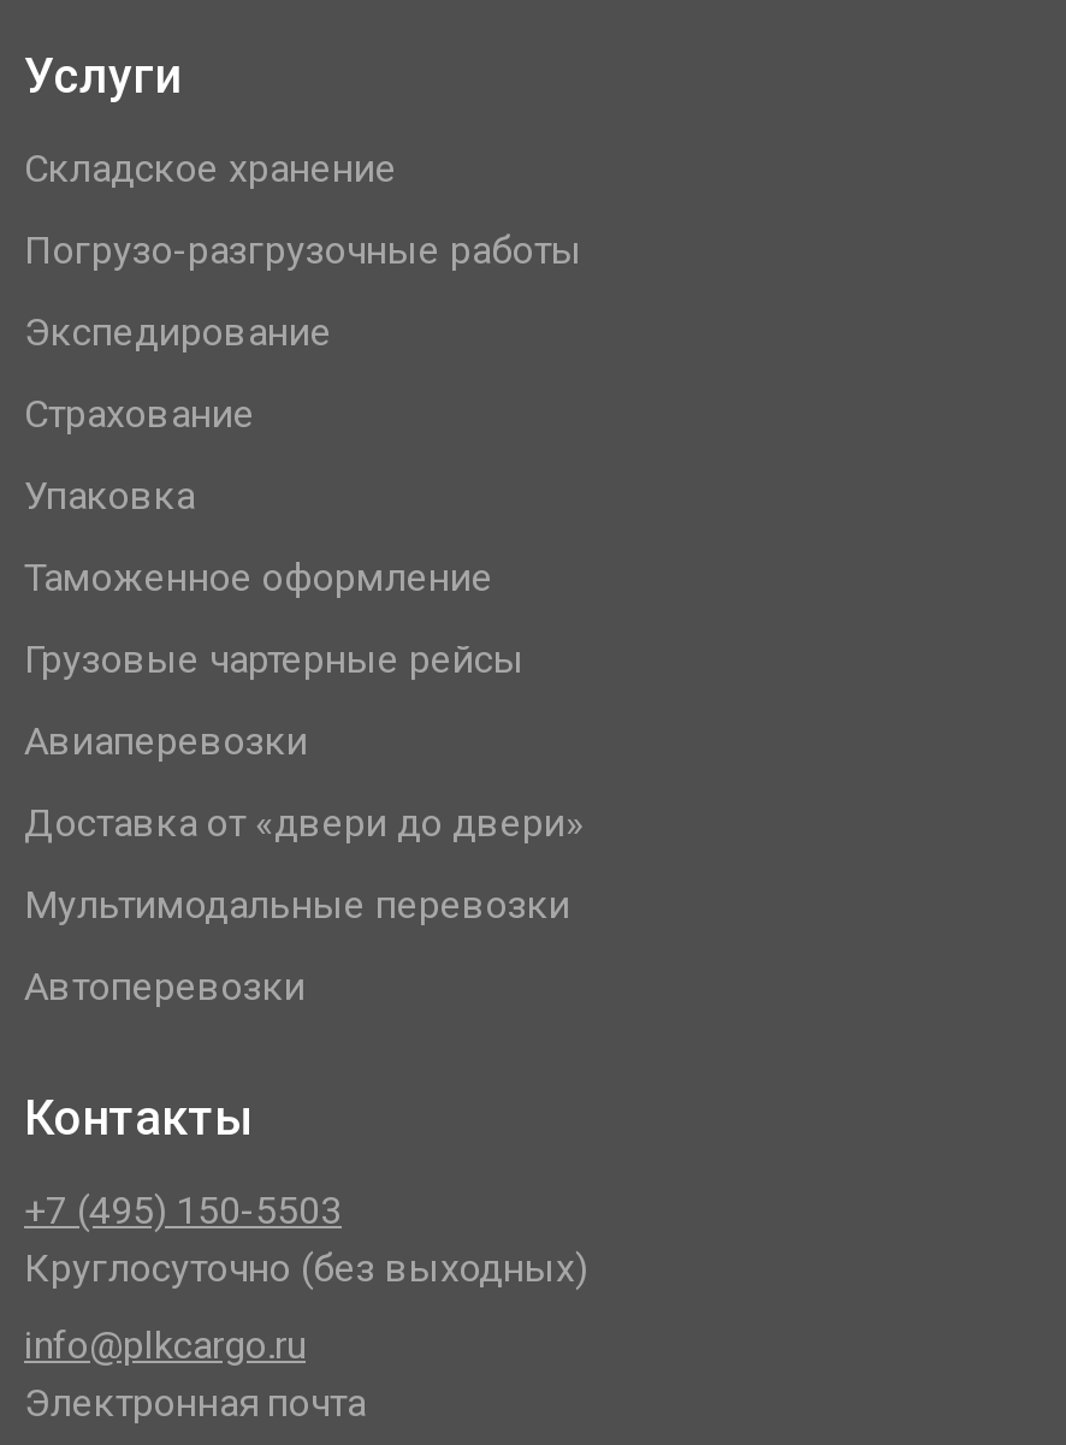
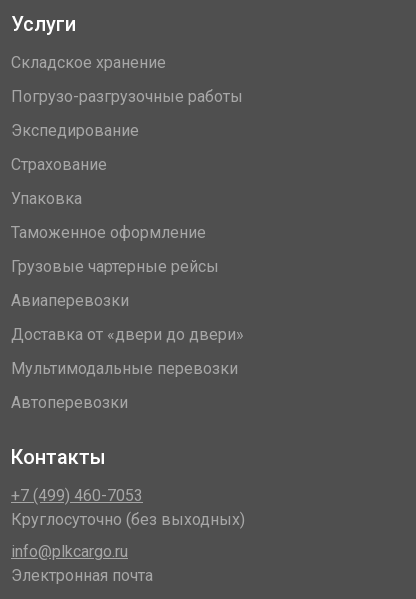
[24,1188,342,1233] +7 (495) 150-5503 -> [11,486,143,505] +7 (499) 460-7053

